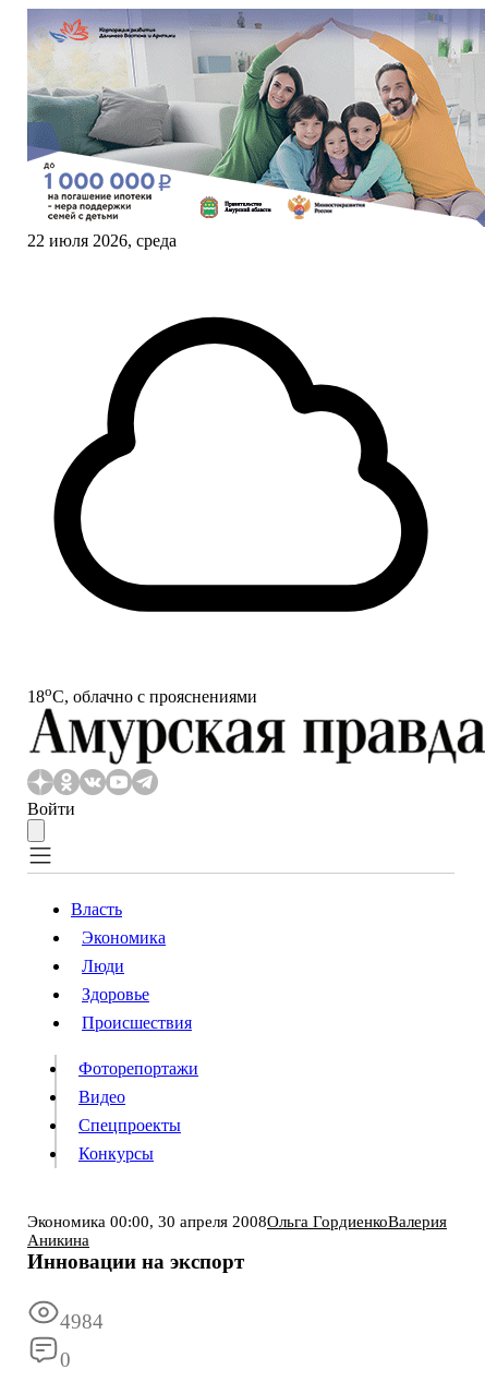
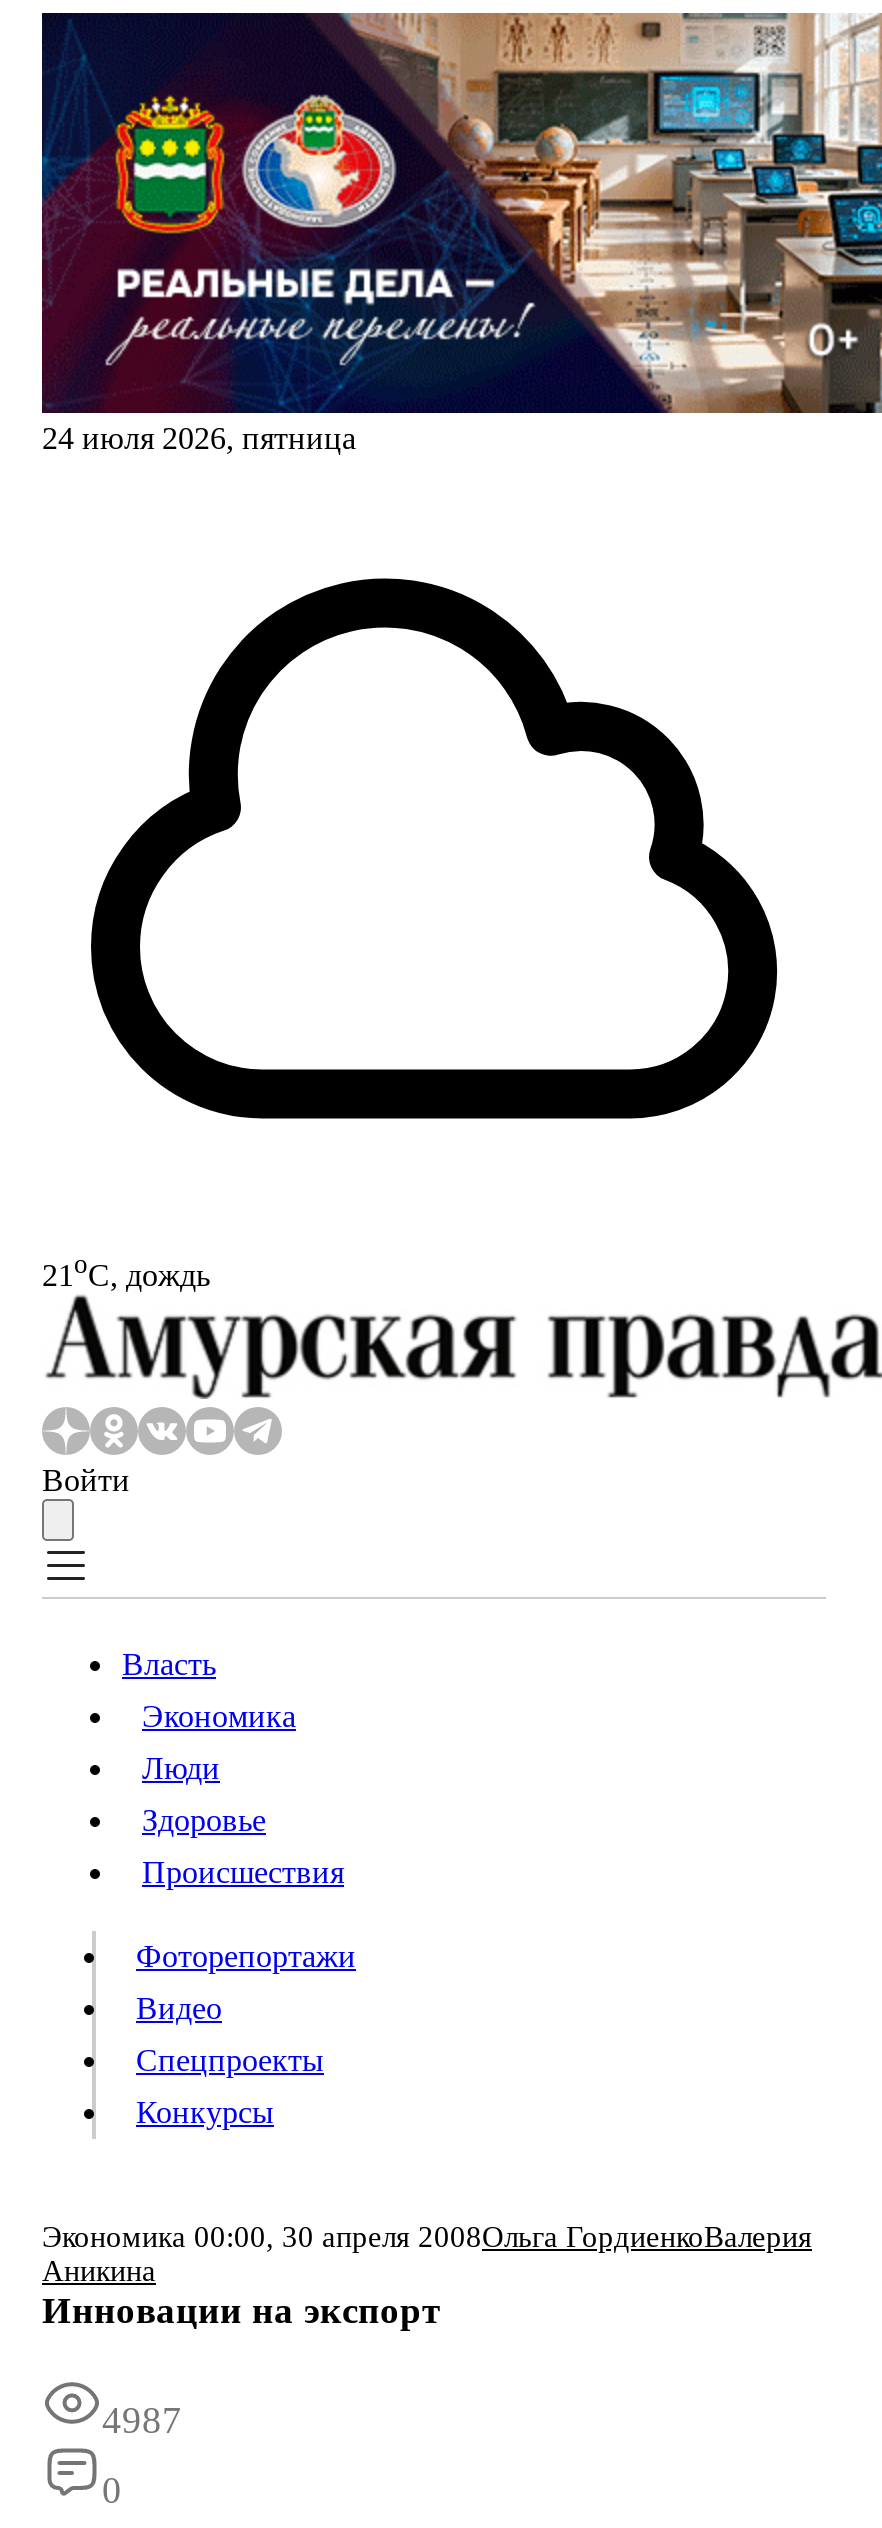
[26,9,482,250] [image] | 22 июля 2026, среда -> [40,11,876,455] [image] | 24 июля 2026, пятница
[27,683,257,706] 18oС, облачно с прояснениями -> [42,1249,210,1292] 21oС, дождь
[60,1310,104,1333] 4984 -> [102,2400,182,2442] 4987

